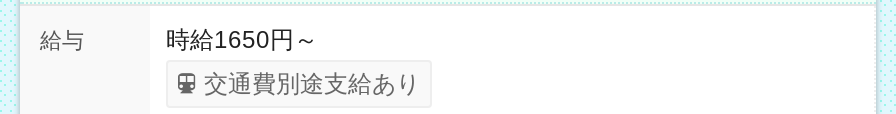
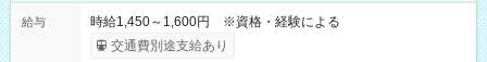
[166,26,318,54] 時給1650円～ -> [90,14,340,29] 時給1,450～1,600円 ※資格・経験による

